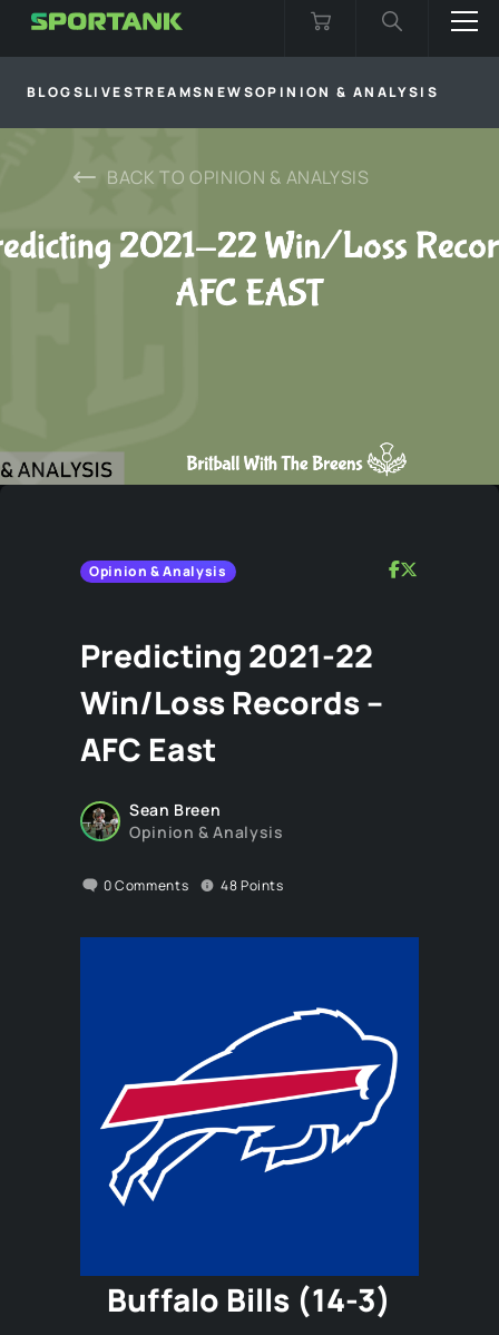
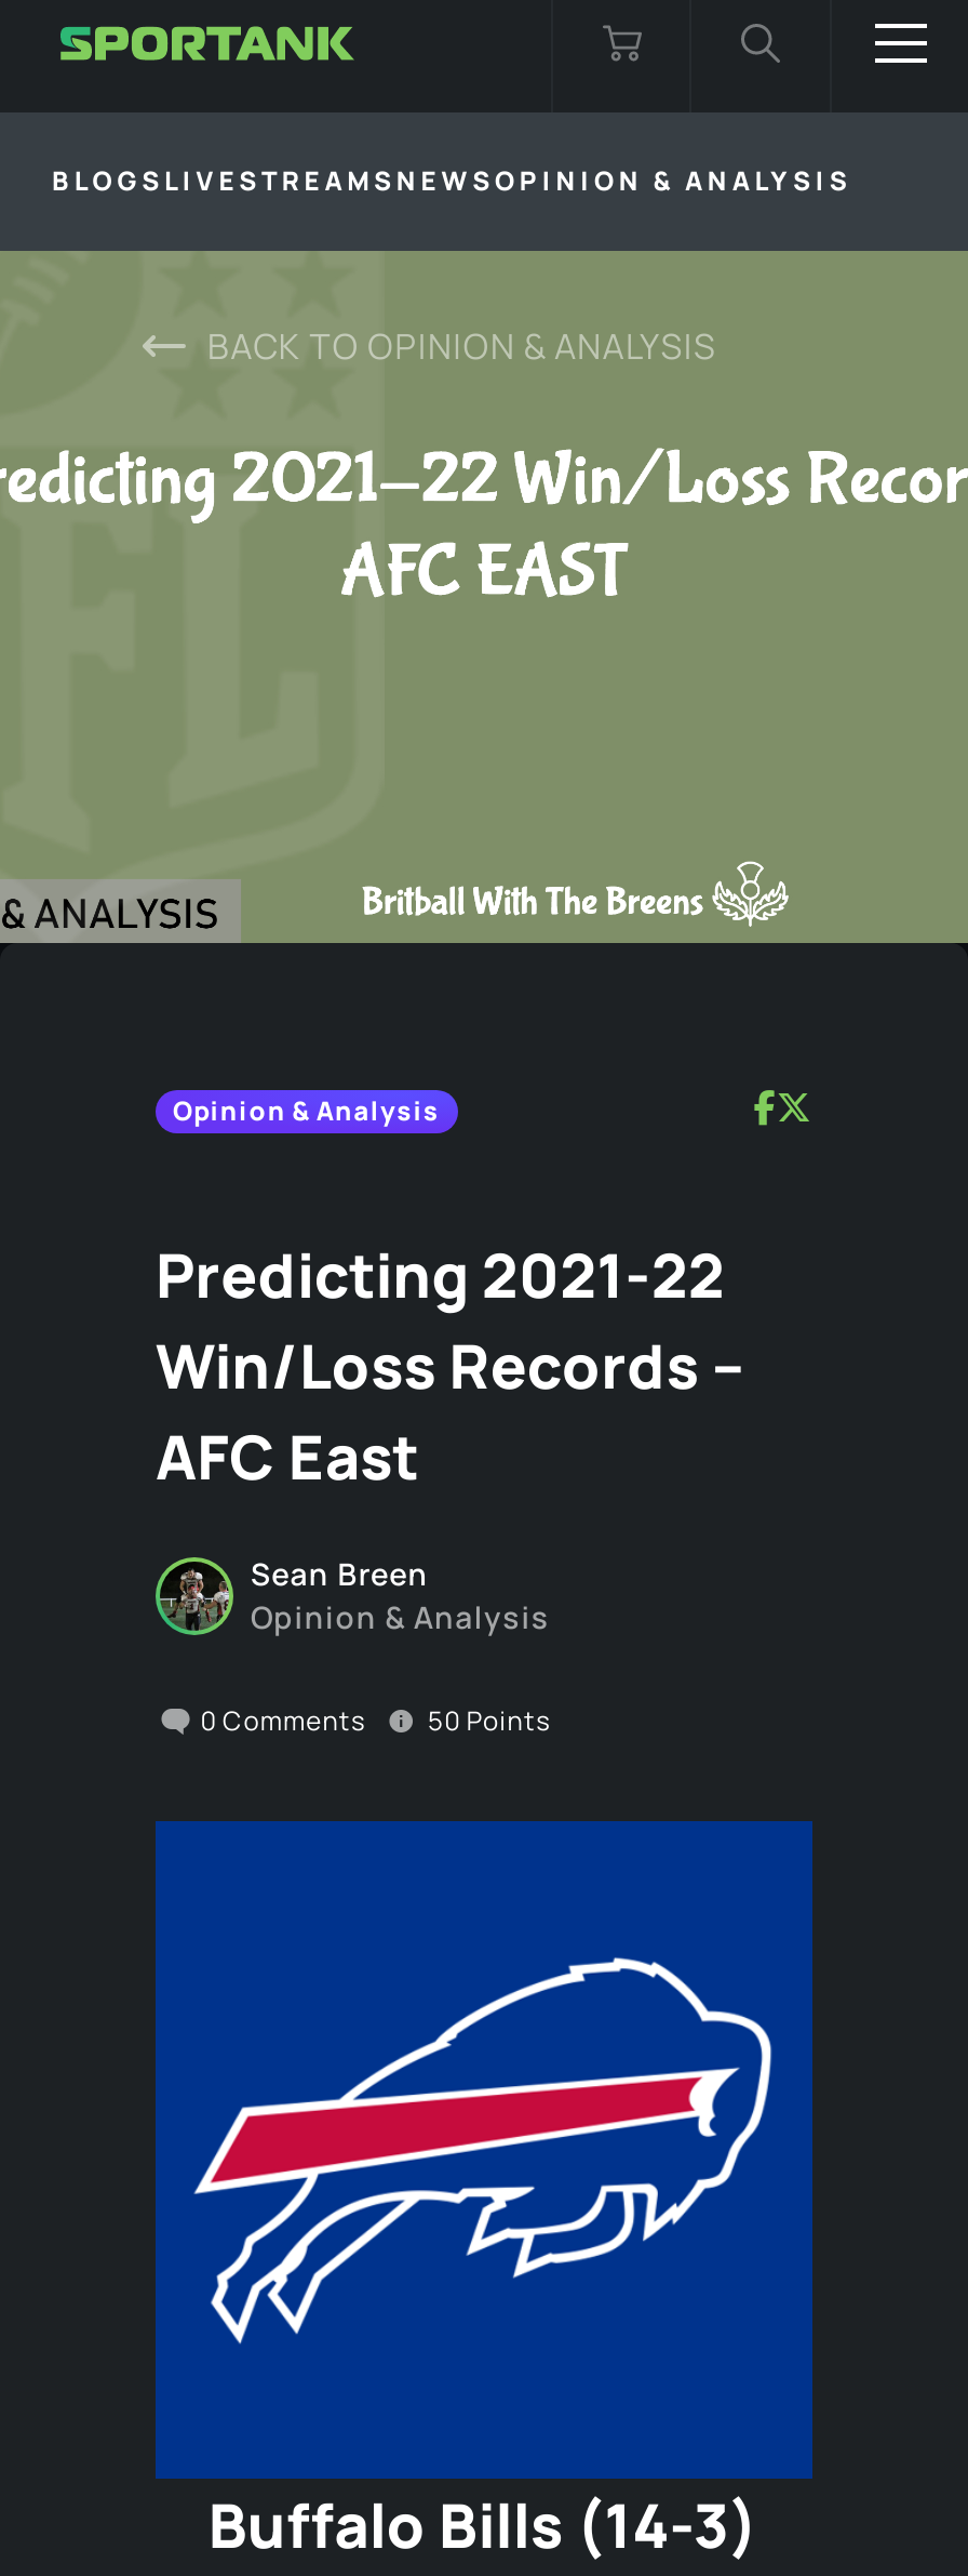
[103,876,284,895] 0 Comments 48 Points -> [201,1702,550,1739] 0 Comments 50 Points

